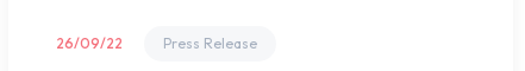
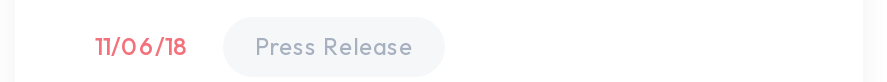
[56,35,123,52] 26/09/22 -> [95,31,187,61] 11/06/18

